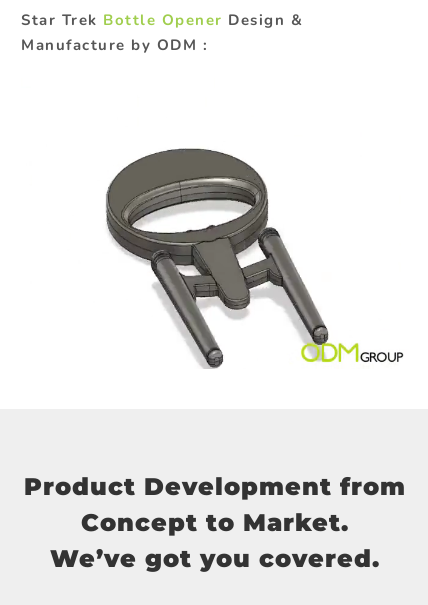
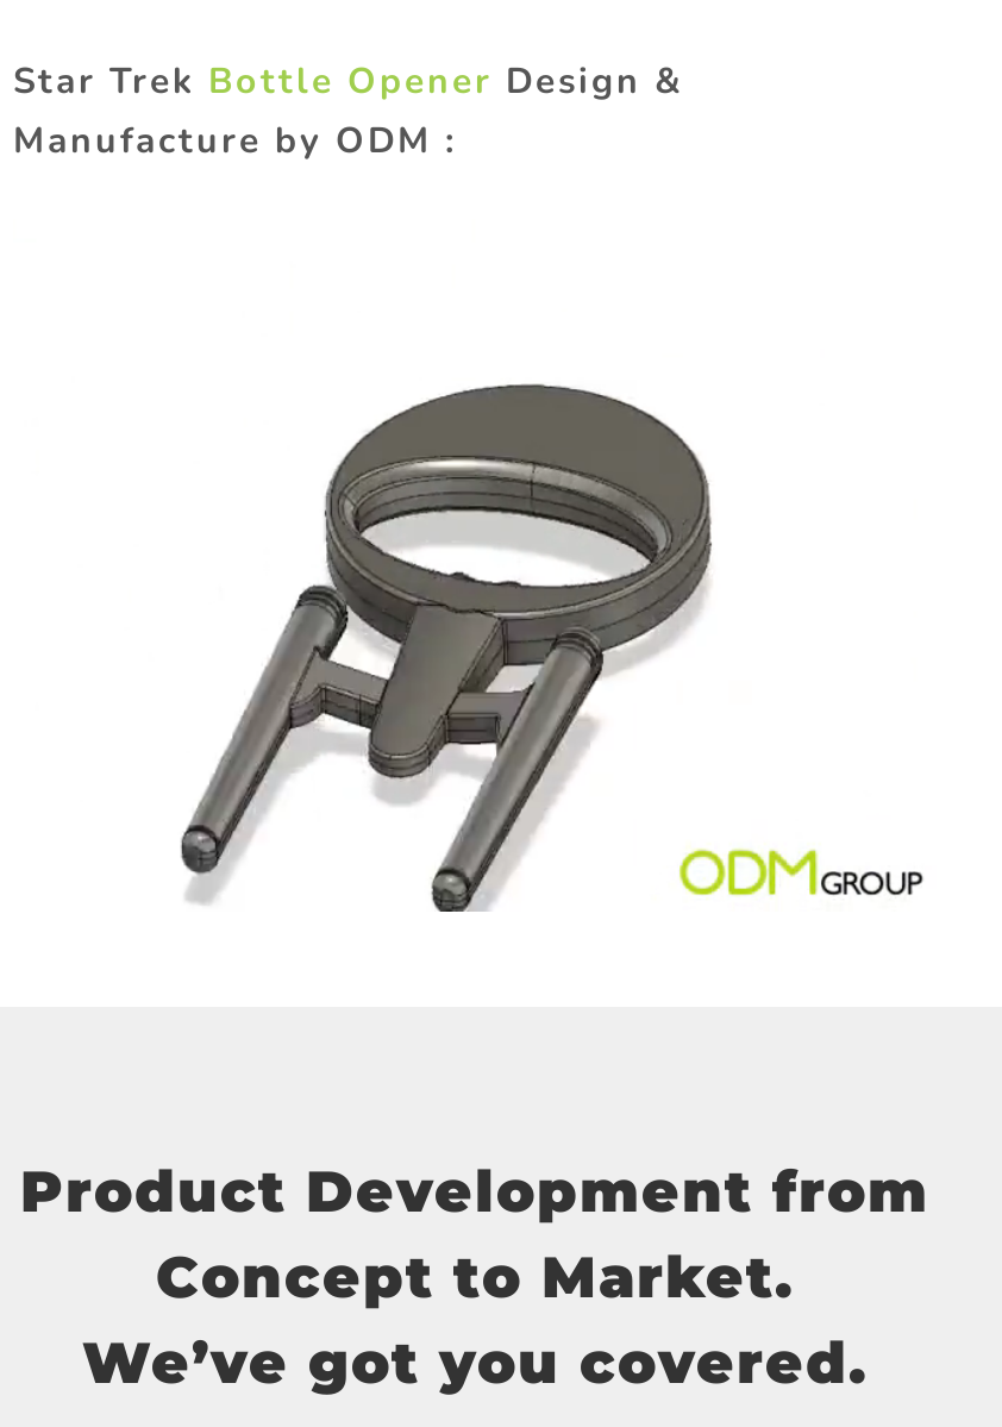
[92,147,329,369] [image] -> [180,381,744,914] [image]

